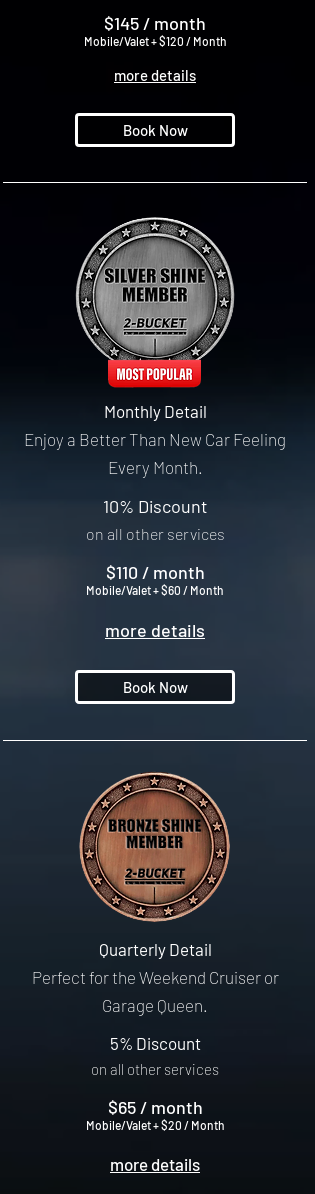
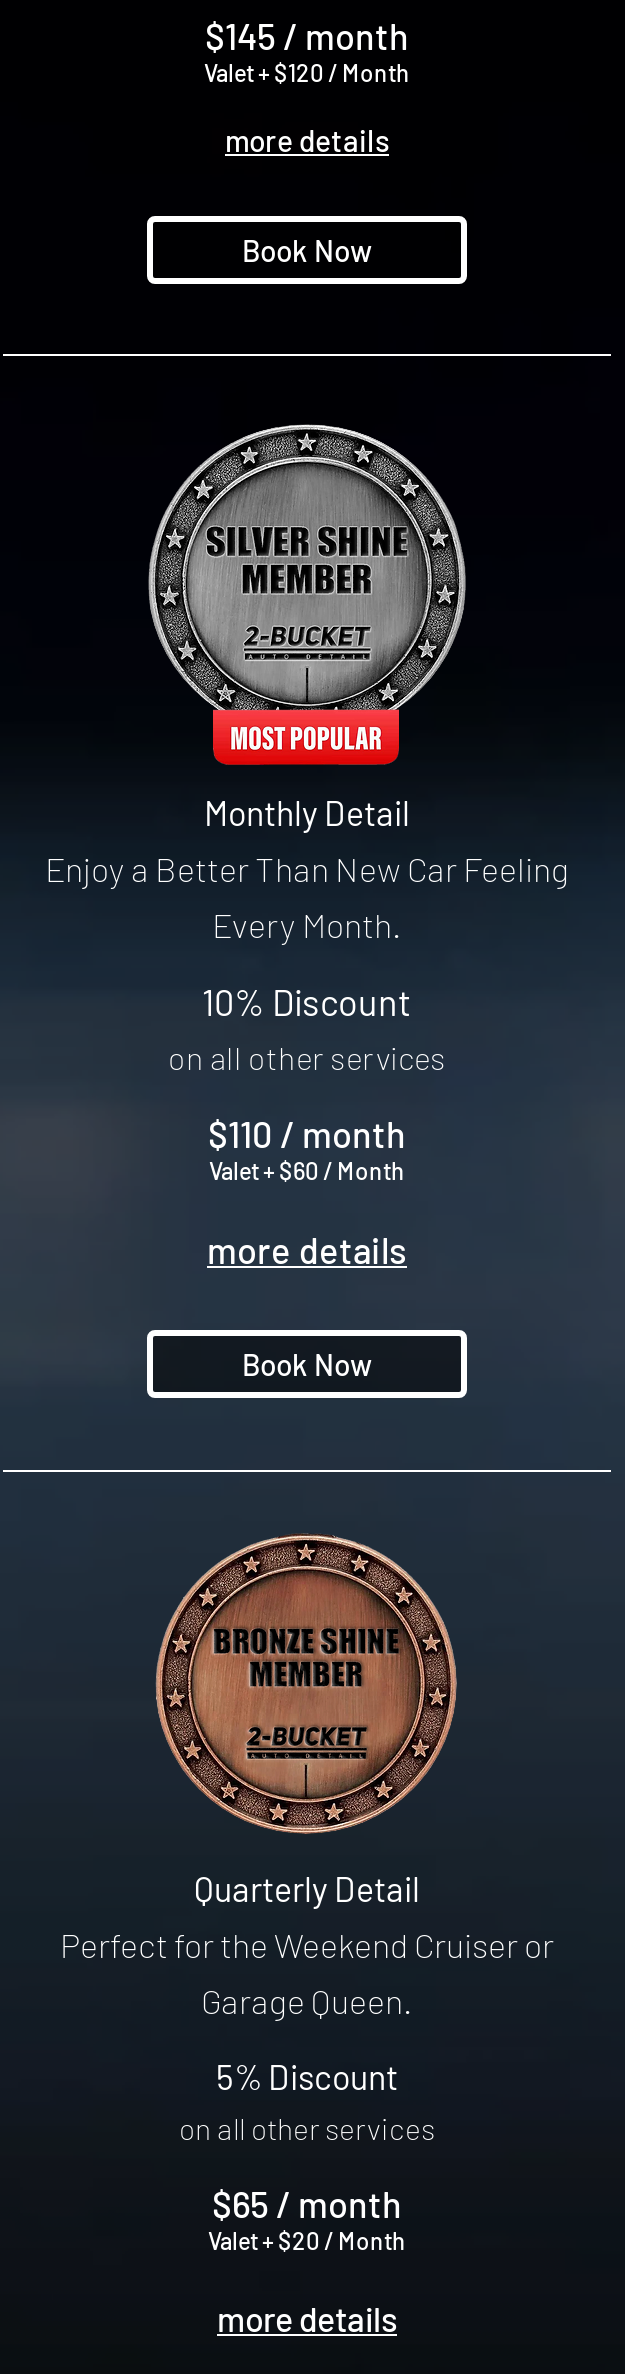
[83,34,226,48] Mobile/Valet + $120 / Month -> [204,58,410,86] Valet + $120 / Month
[86,583,224,597] Mobile/Valet + $60 / Month -> [209,1156,405,1184] Valet + $60 / Month
[85,1118,224,1132] Mobile/Valet + $20 / Month -> [208,2226,406,2254] Valet + $20 / Month

